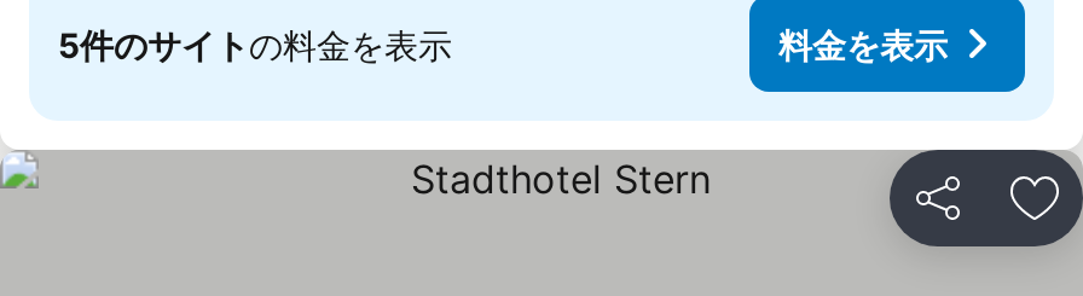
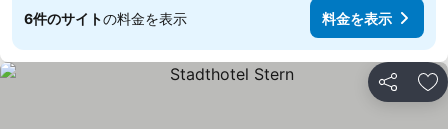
[58,23,452,64] 5件のサイトの料金を表示 -> [24,9,187,26] 6件のサイトの料金を表示

